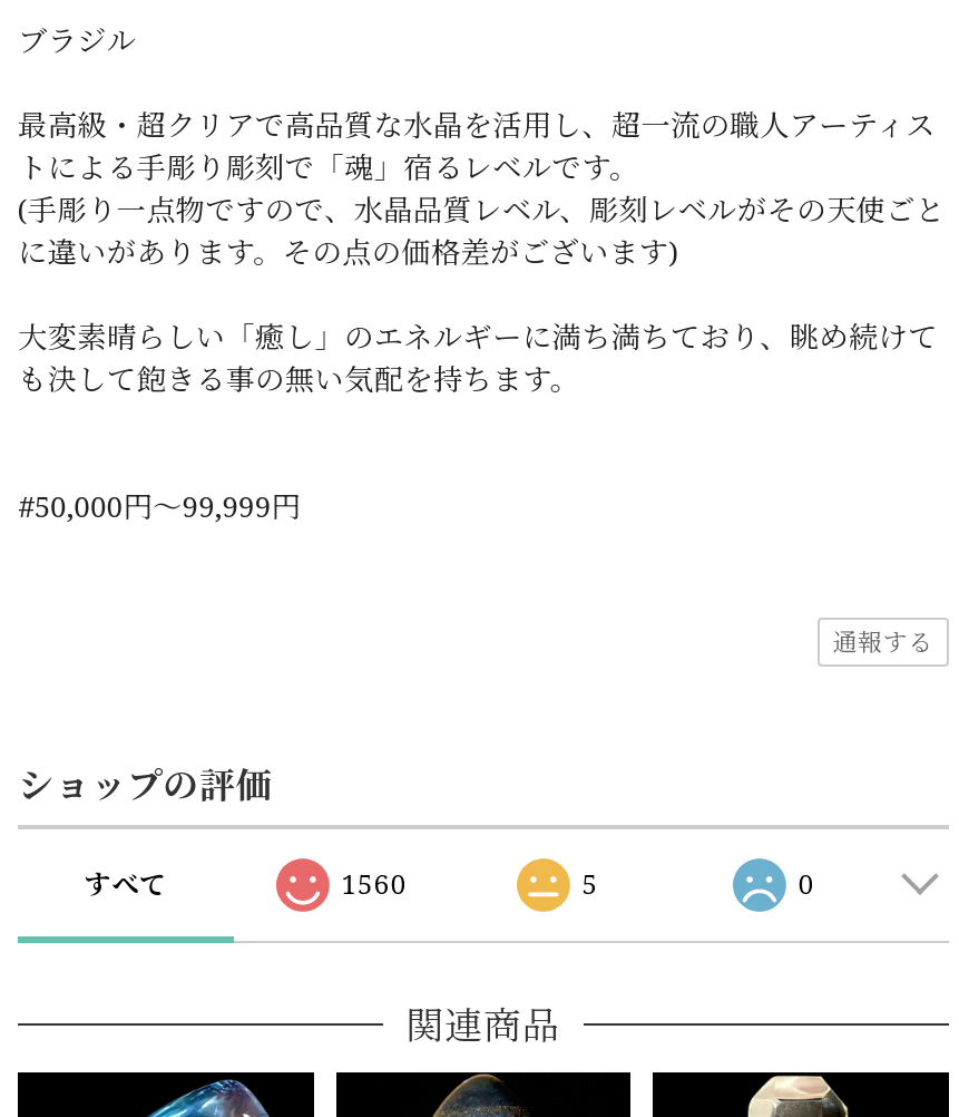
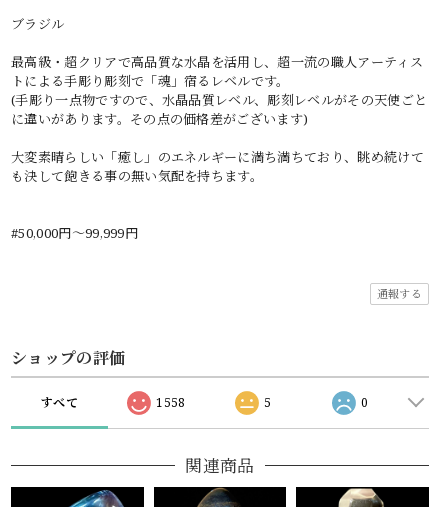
[342,864,407,902] 1560 -> [156,393,186,410] 1558

